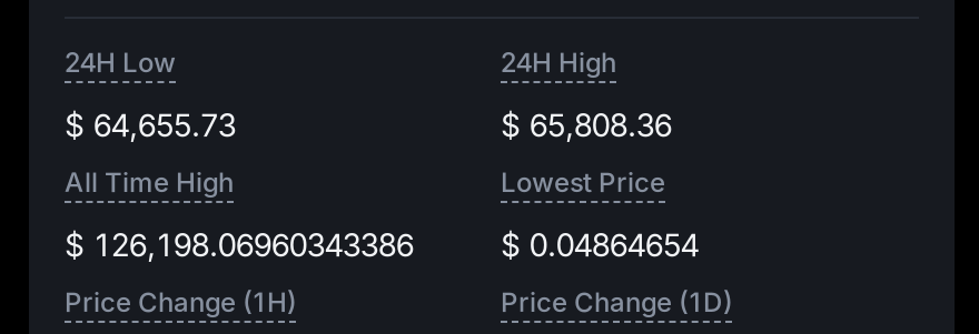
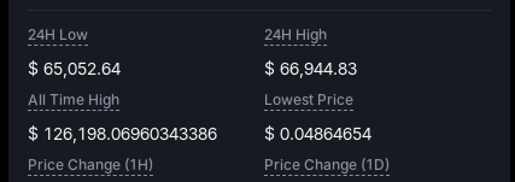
[65,105,236,143] $ 64,655.73 -> [28,58,121,78] $ 65,052.64
[501,105,672,143] $ 65,808.36 -> [264,58,357,78] $ 66,944.83

